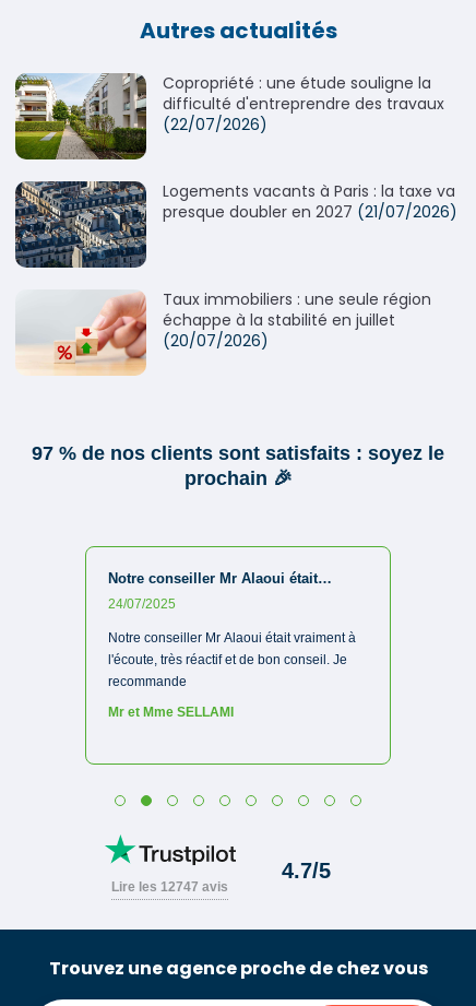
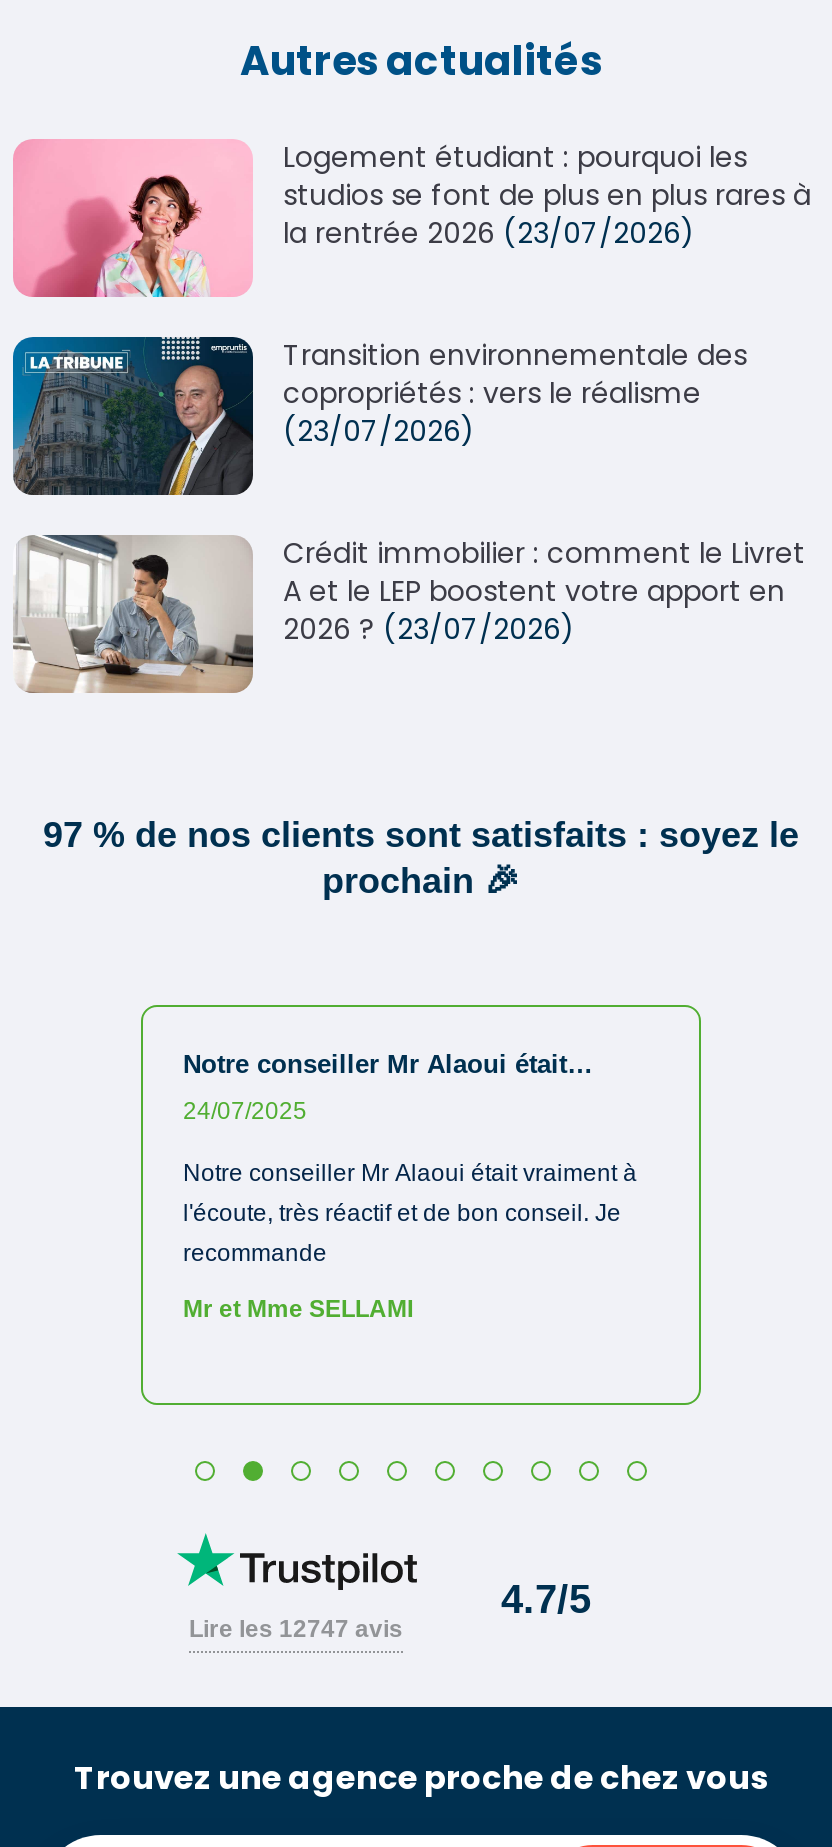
[14,72,444,161] [image] | Copropriété : une étude souligne la | difficulté d'entreprendre des travaux | (22/07/2026) -> [13,136,811,299] [image] | Logement étudiant : pourquoi les | studios se font de plus en plus rares à | la rentrée 2026 (23/07/2026)
[14,180,457,269] [image] | Logements vacants à Paris : la taxe va | presque doubler en 2027 (21/07/2026) -> [11,334,747,497] [image] | Transition environnementale des | copropriétés : vers le réalisme | (23/07/2026)
[16,288,431,375] [image] | Taux immobiliers : une seule région | échappe à la stabilité en juillet | (20/07/2026) -> [13,532,805,693] [image] | Crédit immobilier : comment le Livret | A et le LEP boostent votre apport en | 2026 ? (23/07/2026)

